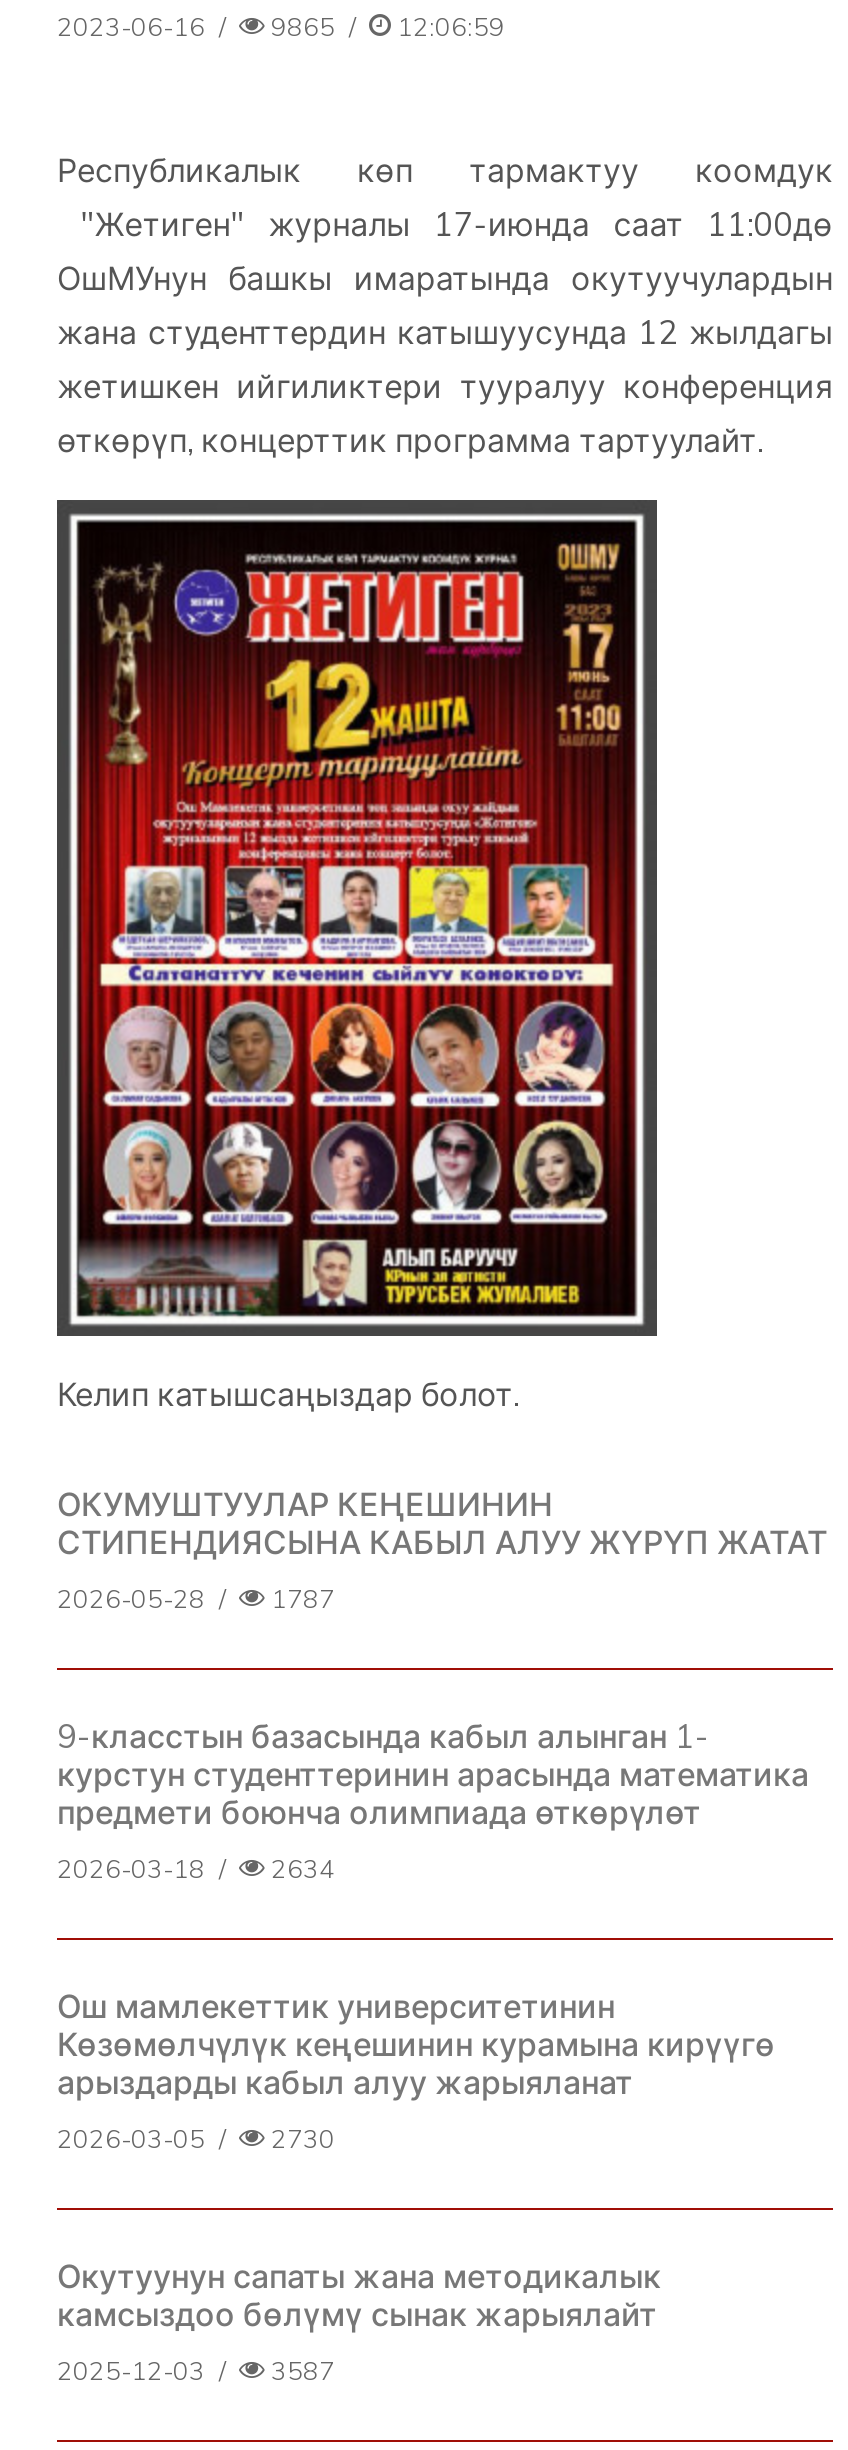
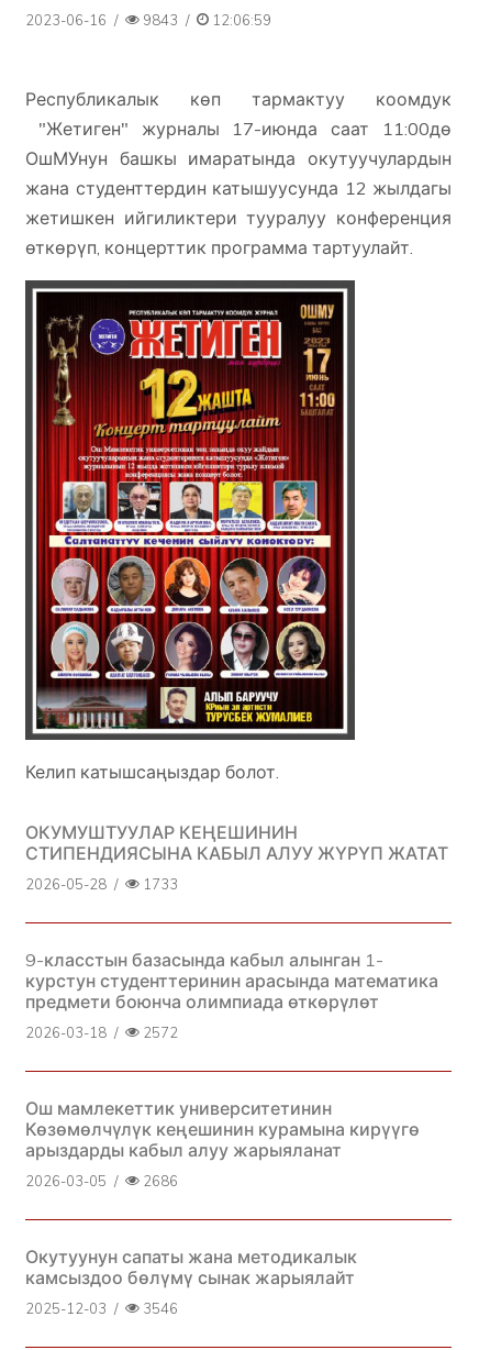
[57,10,505,42] 2023-06-16 / 9865 / 12:06:59 -> [25,11,271,29] 2023-06-16 / 9843 / 12:06:59
[57,1582,335,1614] 2026-05-28 / 1787 -> [25,875,178,893] 2026-05-28 / 1733
[57,1852,335,1884] 2026-03-18 / 2634 -> [25,1023,178,1041] 2026-03-18 / 2572
[57,2122,335,2154] 2026-03-05 / 2730 -> [25,1172,178,1189] 2026-03-05 / 2686
[57,2354,335,2386] 2025-12-03 / 3587 -> [25,1299,178,1317] 2025-12-03 / 3546

